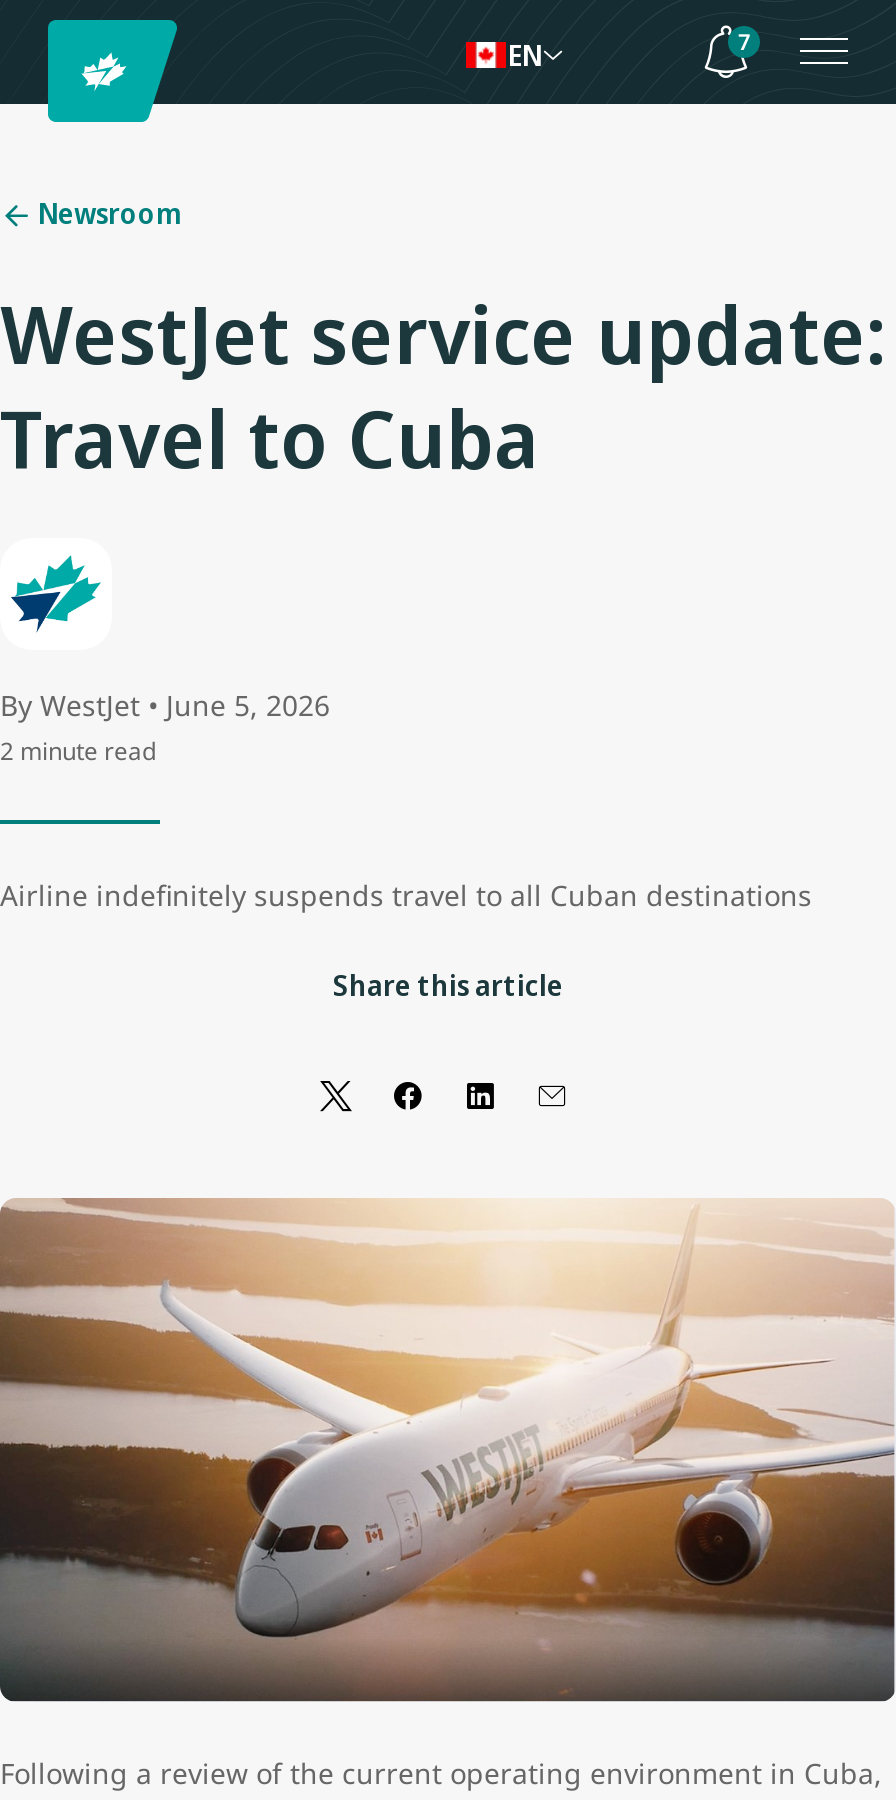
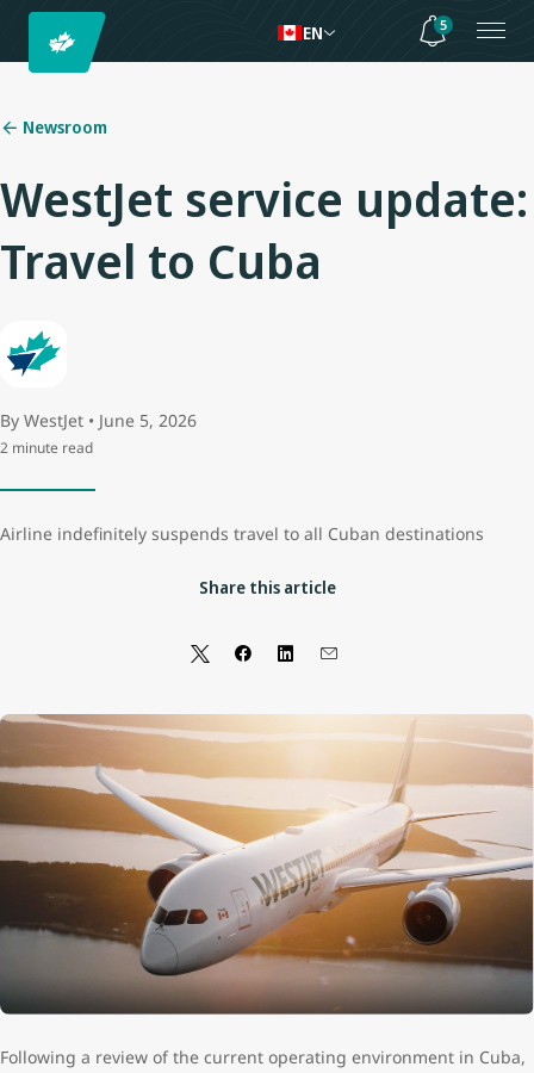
[738,25,750,55] 7 -> [440,15,447,33] 5

